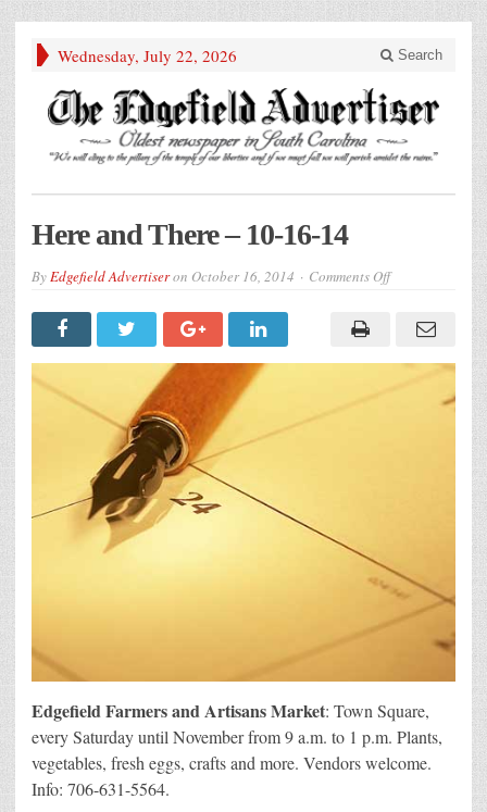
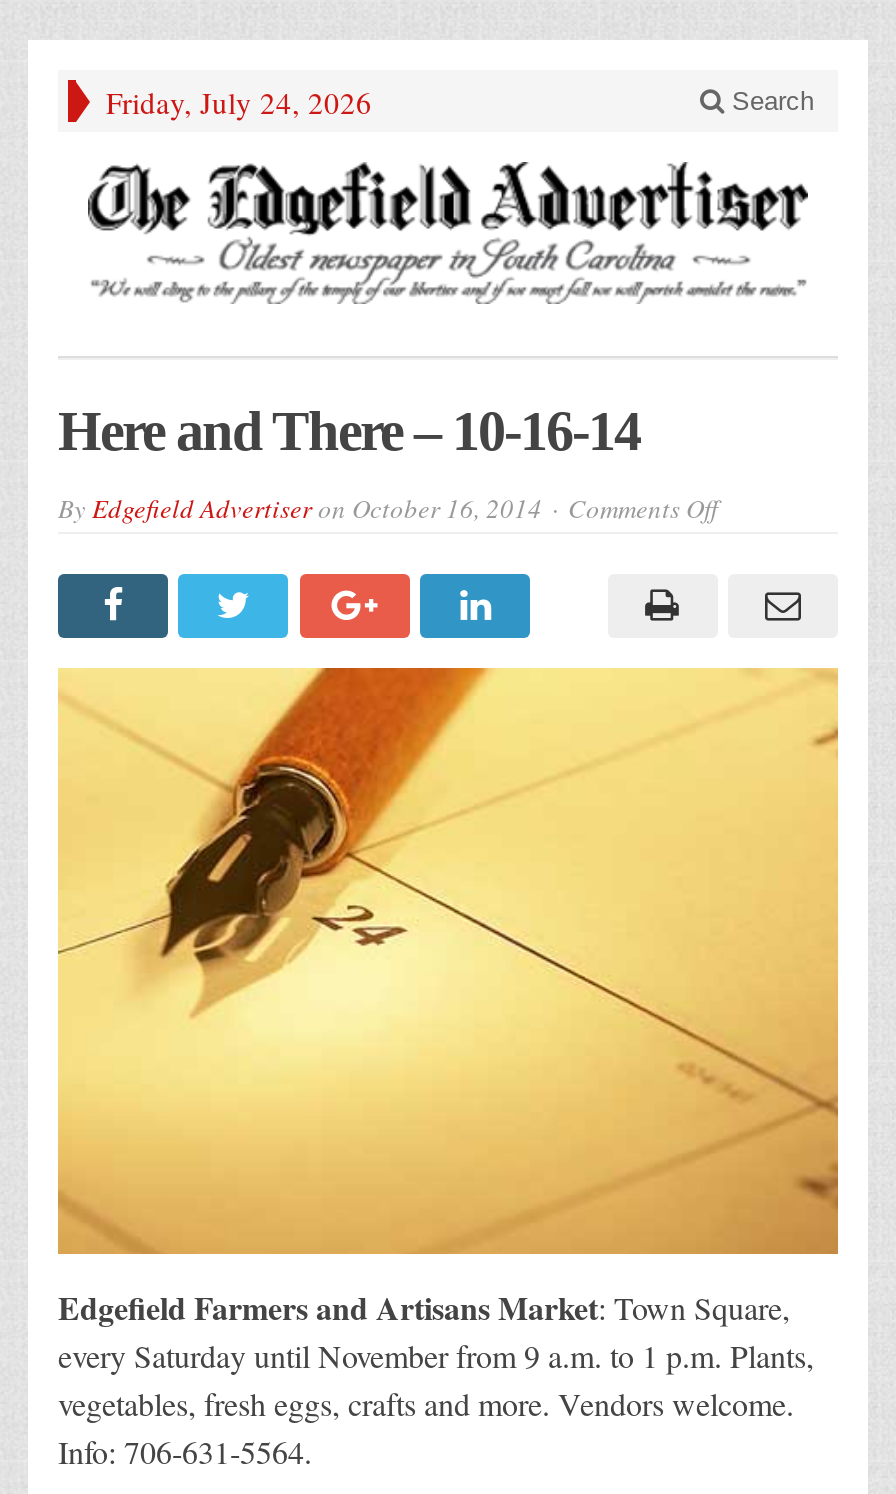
[58,45,237,66] Wednesday, July 22, 2026 -> [106,82,372,122] Friday, July 24, 2026

